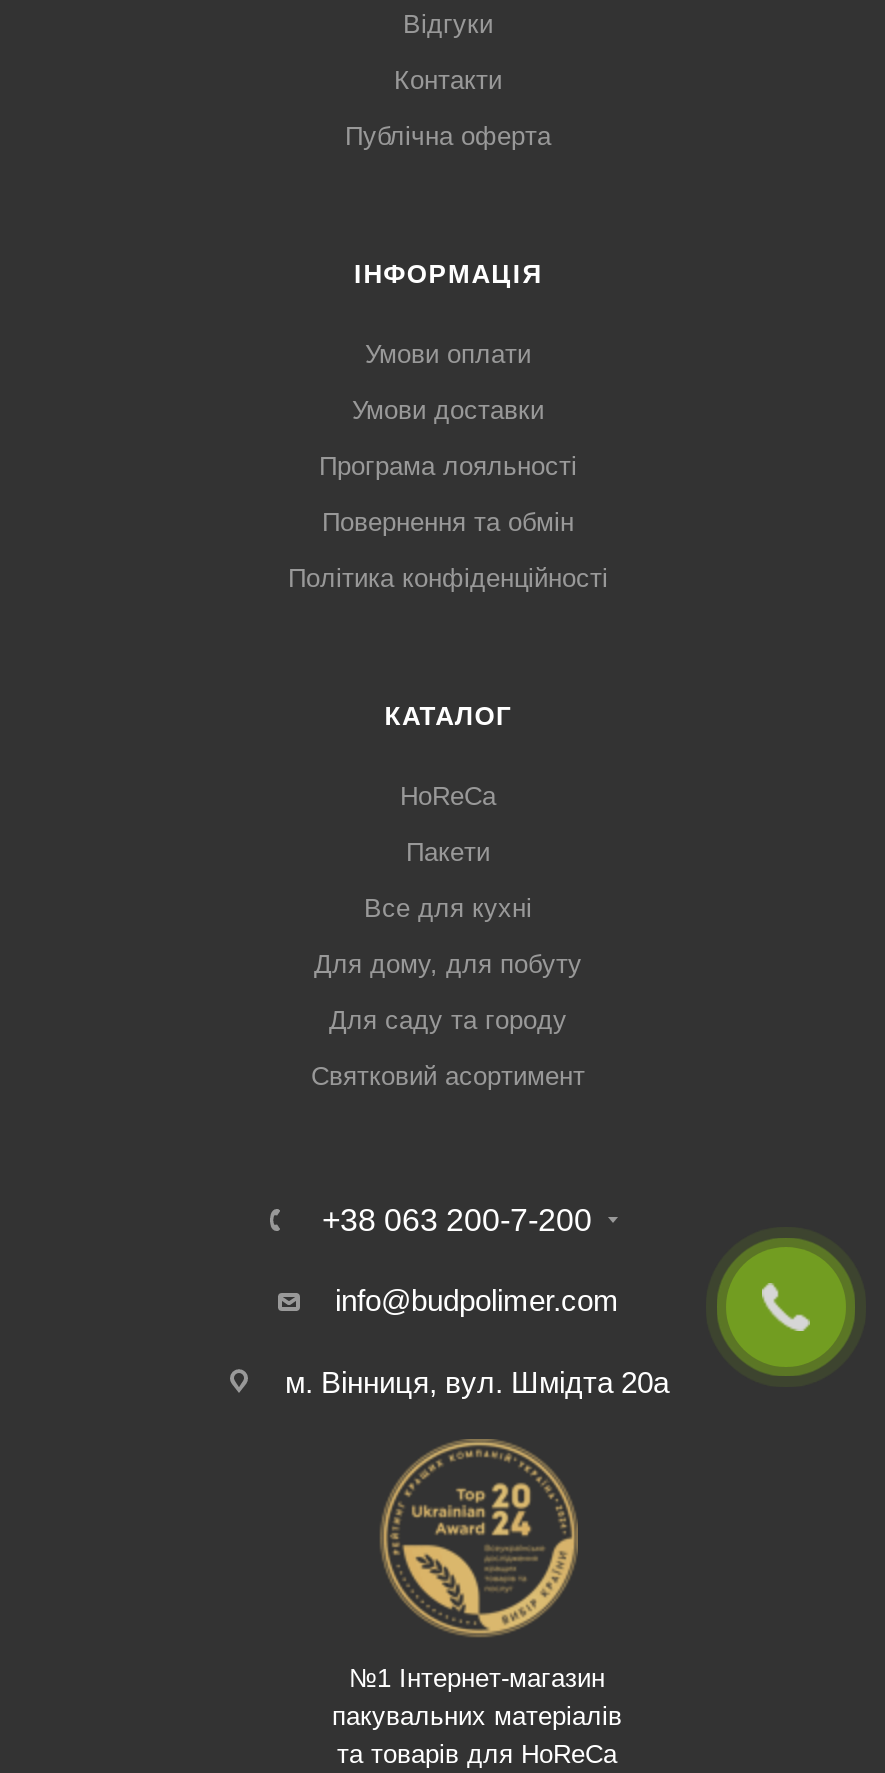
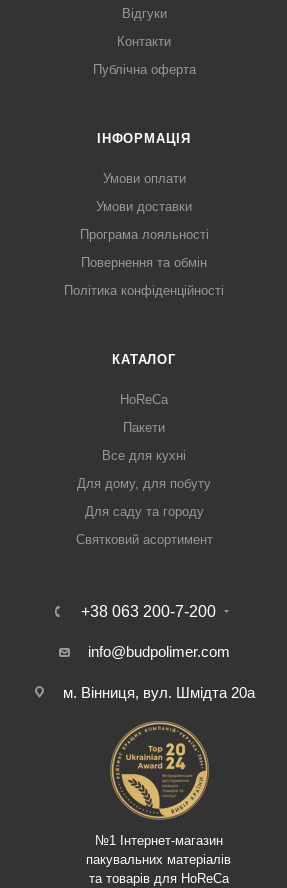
[708,1229,864,1385] [image] -> none

